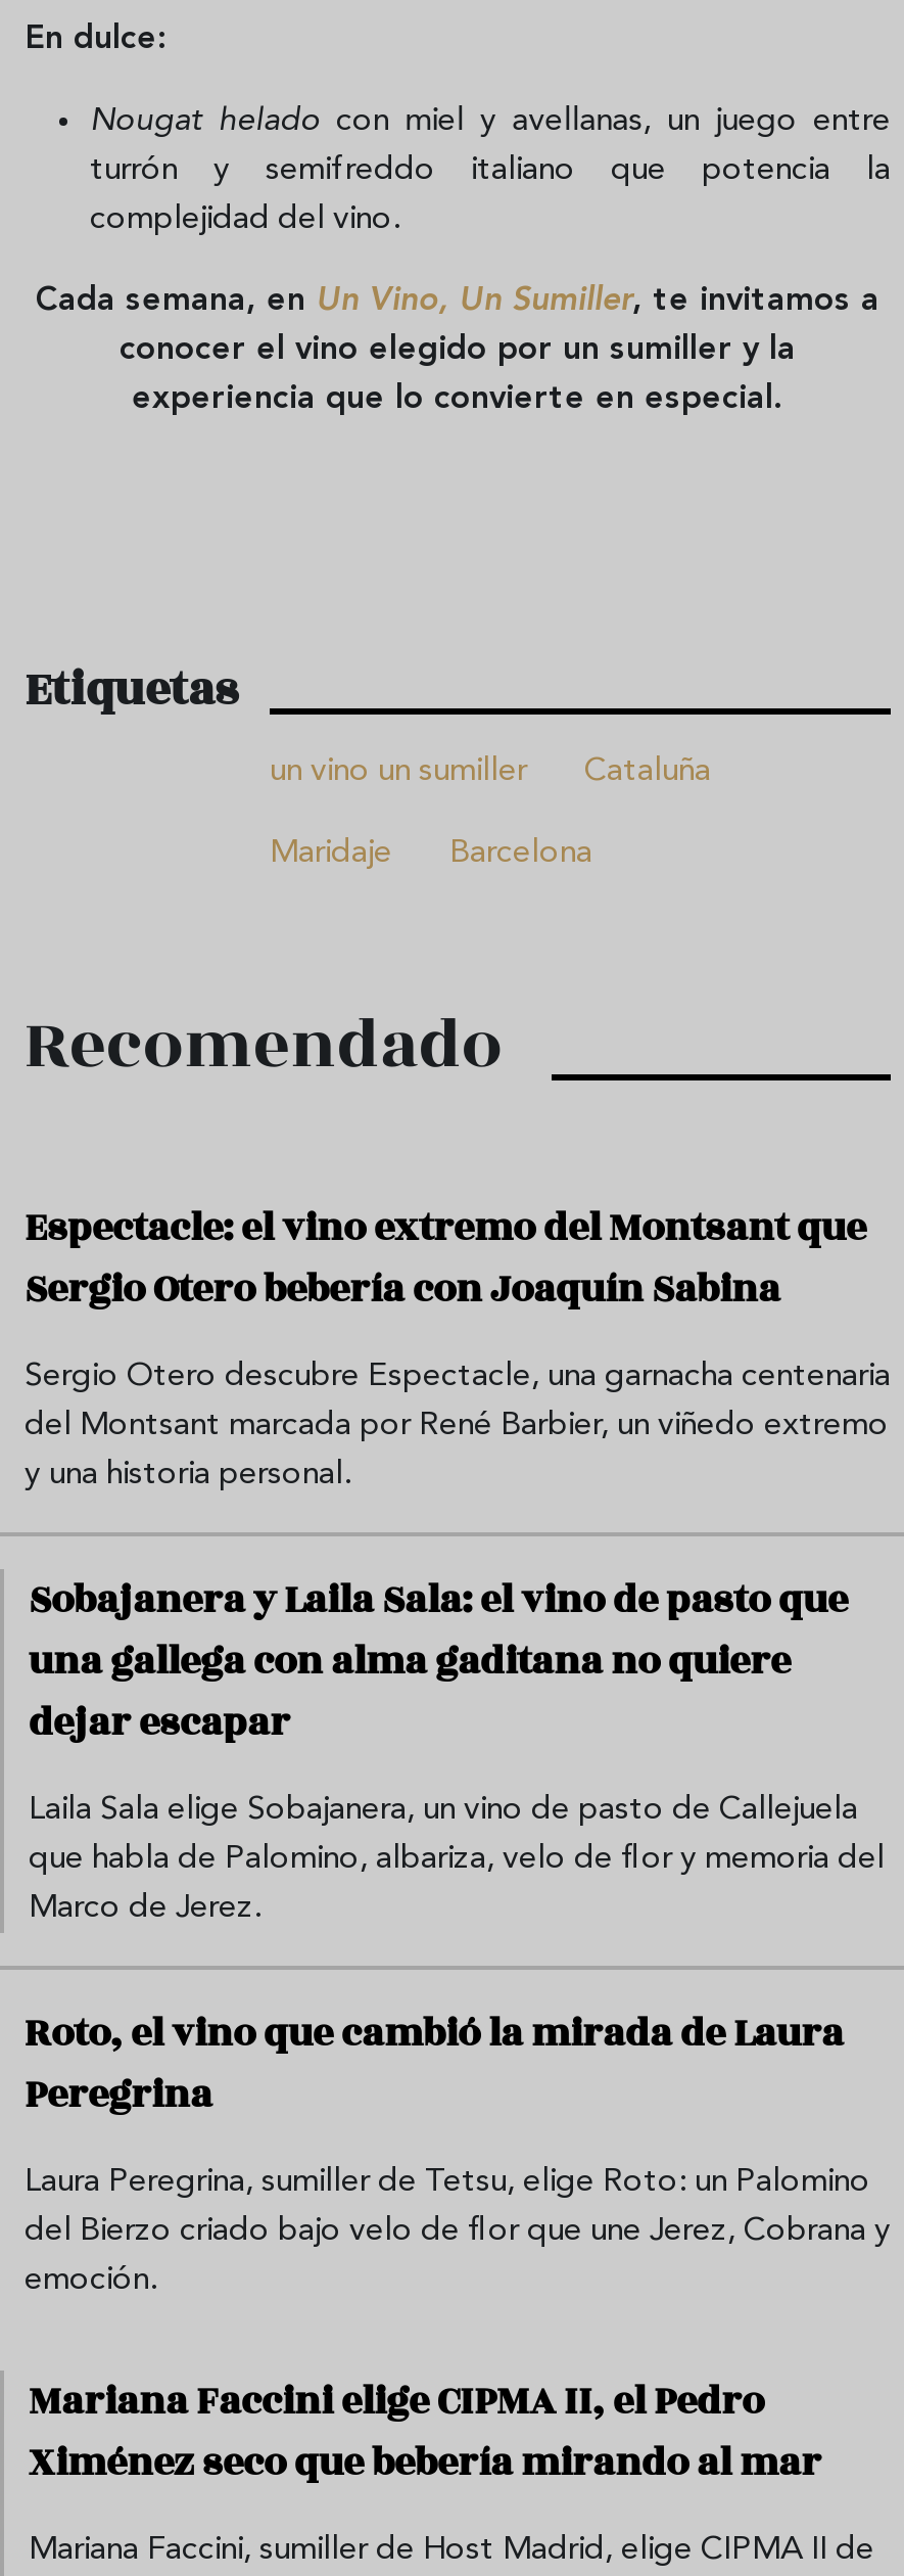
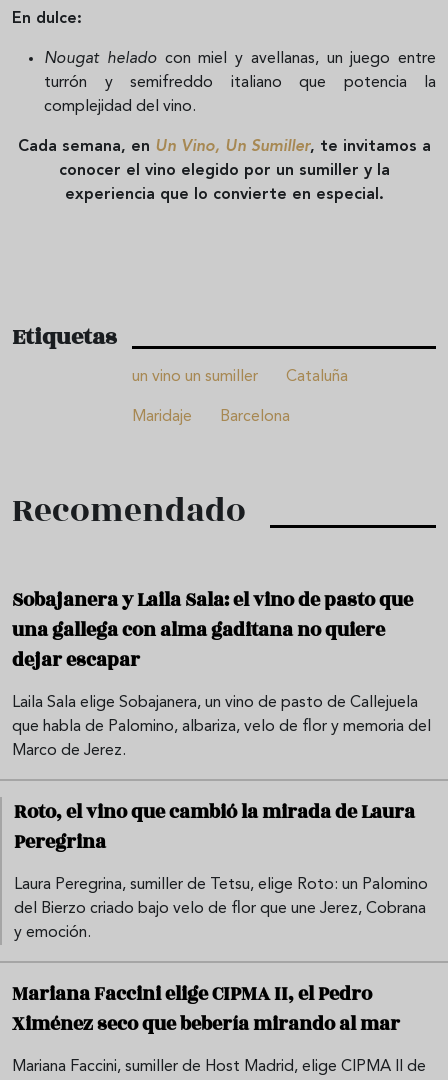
[25,1199,891,1492] Espectacle: el vino extremo del Montsant que | Sergio Otero bebería con Joaquín Sabina | Sergio Otero descubre Espectacle, una garnacha centenaria | del Montsant marcada por René Barbier, un viñedo extremo | y una historia personal. -> none

